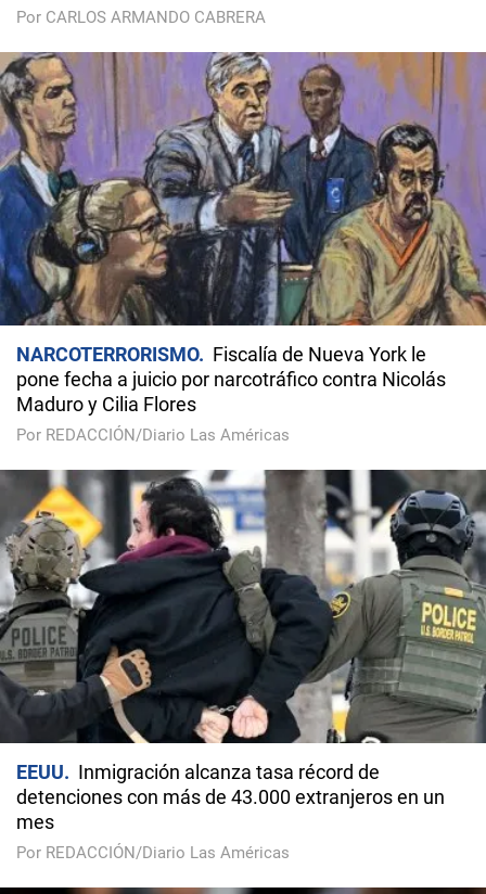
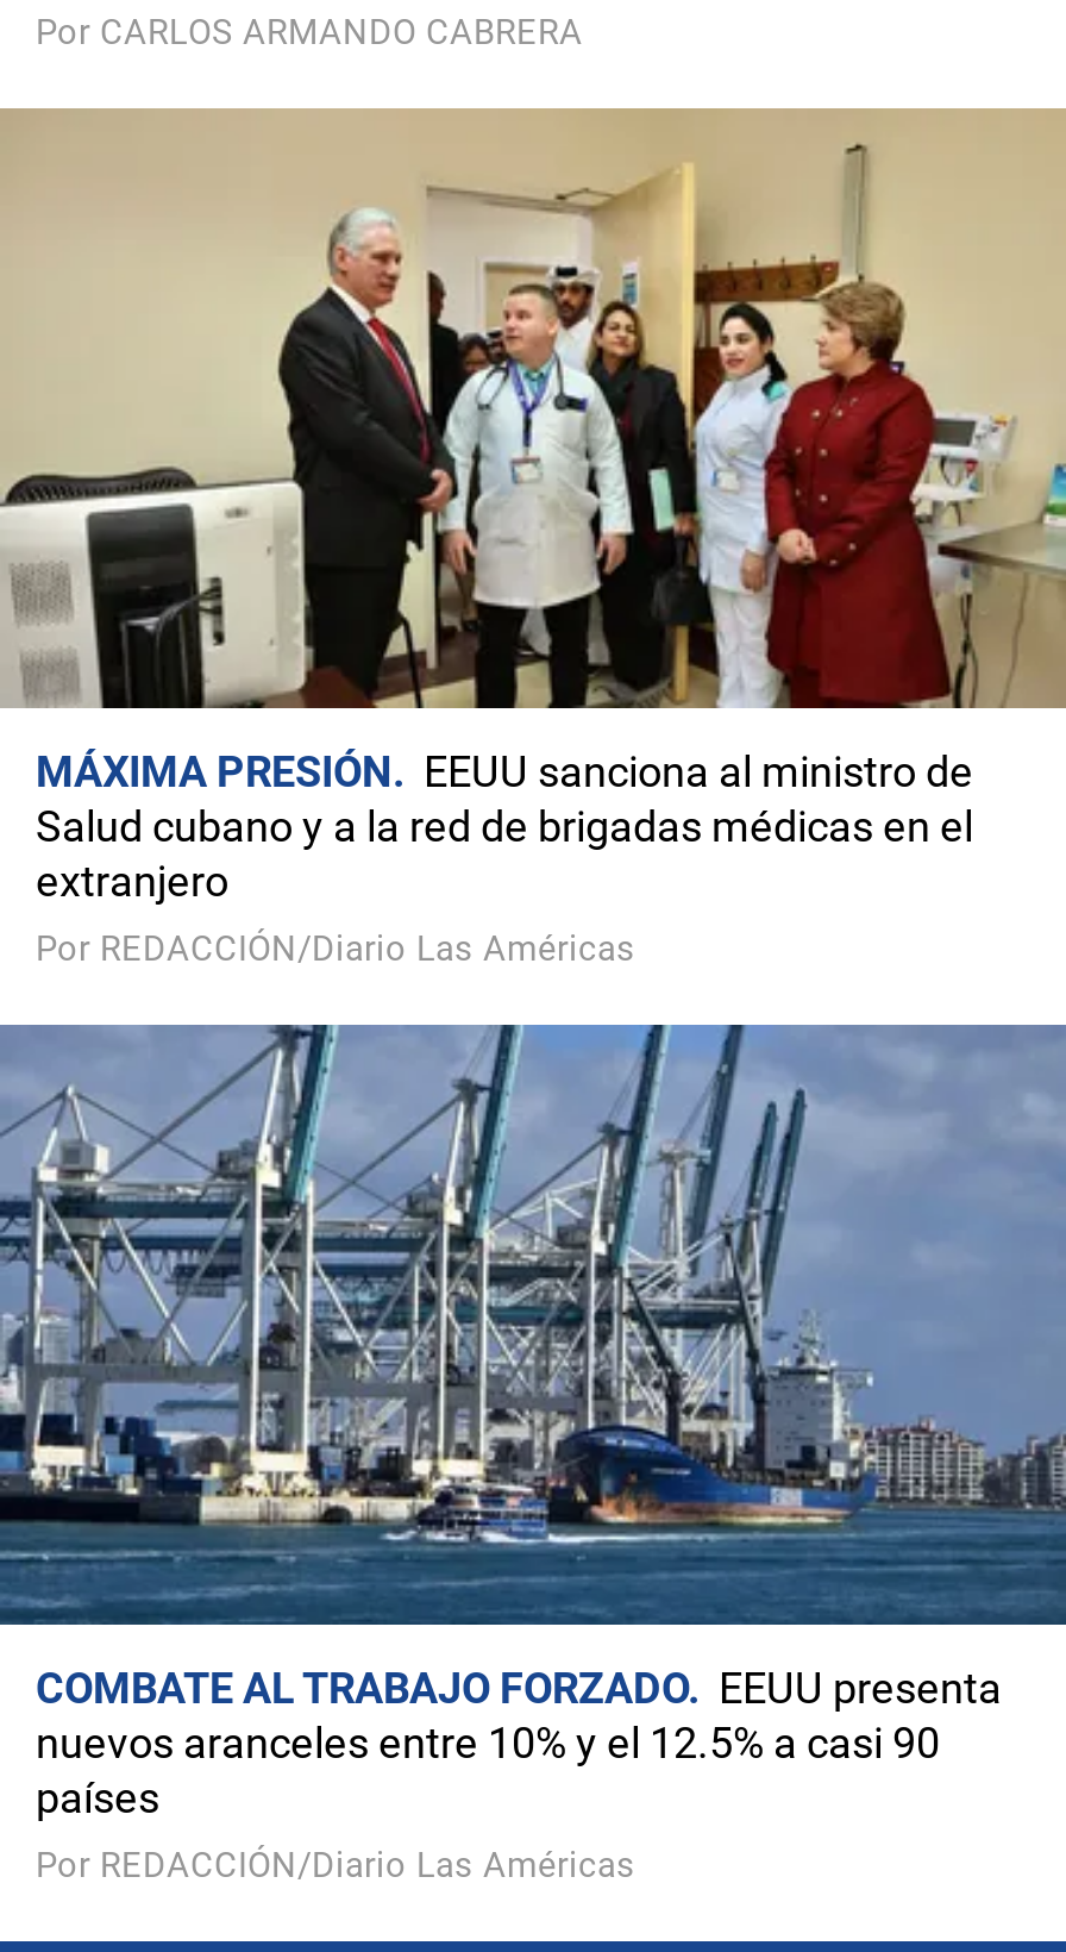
[3,51,483,416] [image] | NARCOTERRORISMO | Fiscalía de Nueva York le | pone fecha a juicio por narcotráfico contra Nicolás | Maduro y Cilia Flores -> [7,108,1059,906] [image] | MÁXIMA PRESIÓN | EEUU sanciona al ministro de | Salud cubano y a la red de brigadas médicas en el | extranjero
[3,469,483,833] [image] | EEUU | Inmigración alcanza tasa récord de | detenciones con más de 43.000 extranjeros en un | mes -> [7,1022,1059,1823] [image] | COMBATE AL TRABAJO FORZADO | EEUU presenta | nuevos aranceles entre 10% y el 12.5% a casi 90 | países

